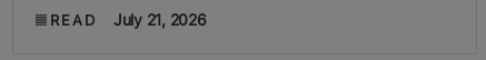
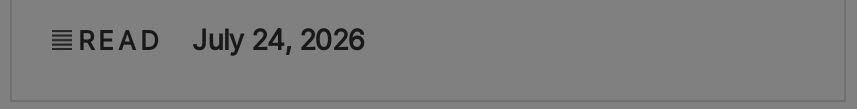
[50,10,206,28] READ July 21, 2026 -> [78,21,365,55] READ July 24, 2026

